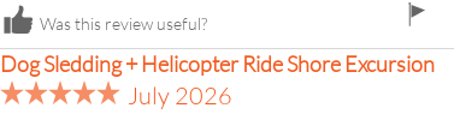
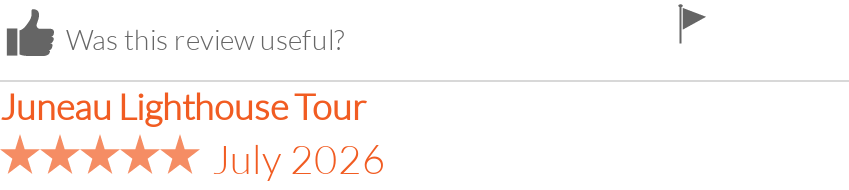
[0,50,435,77] Dog Sledding + Helicopter Ride Shore Excursion -> [0,84,366,128] Juneau Lighthouse Tour

